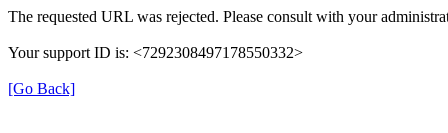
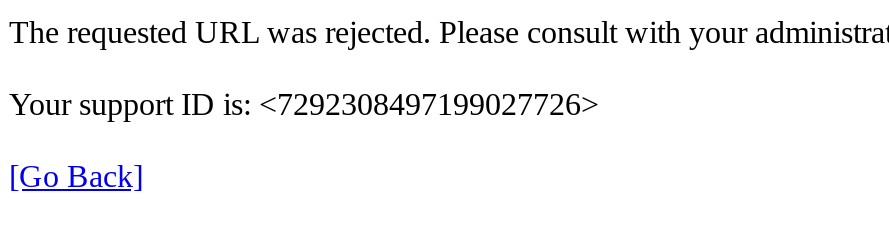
[8,44,303,61] Your support ID is: <7292308497178550332> -> [9,87,599,121] Your support ID is: <7292308497199027726>

